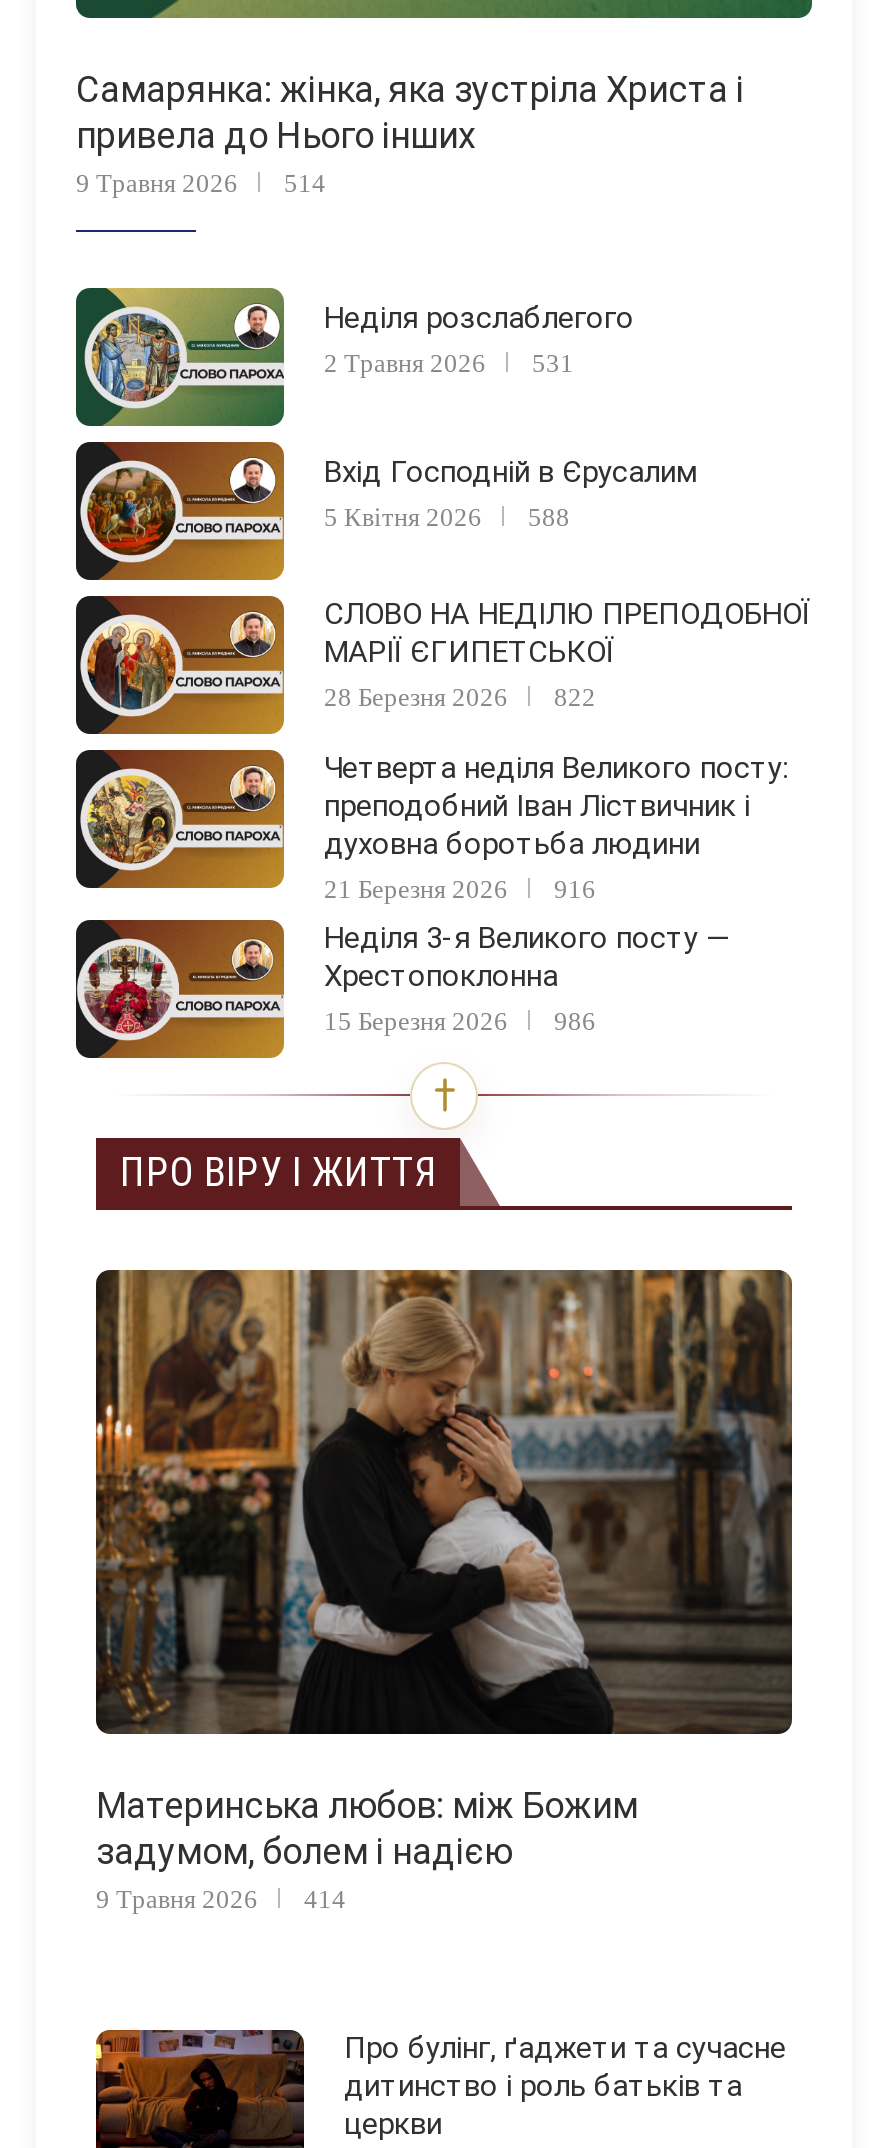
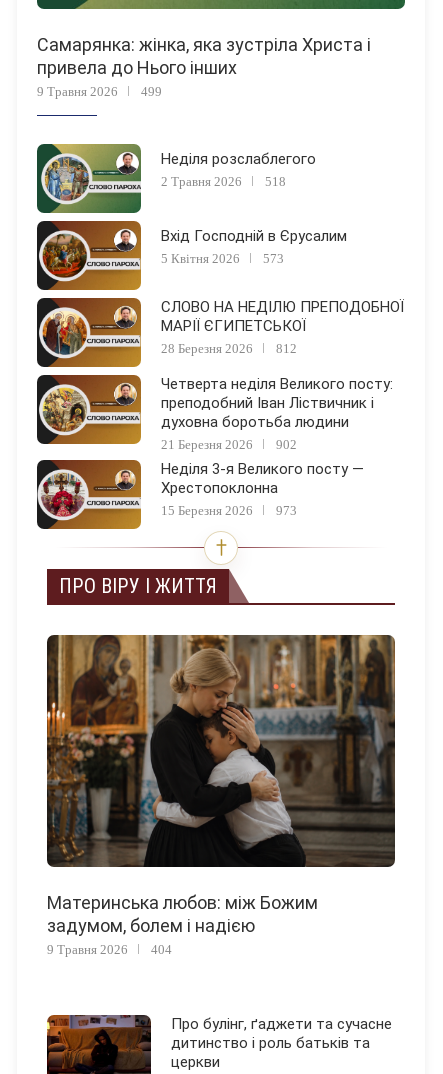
[76,169,332,199] 9 Травня 2026 514 -> [37,84,165,99] 9 Травня 2026 499
[324,348,580,378] 2 Травня 2026 531 -> [161,174,289,189] 2 Травня 2026 518
[324,502,576,532] 5 Квітня 2026 588 -> [161,251,287,266] 5 Квітня 2026 573
[324,682,602,712] 28 Березня 2026 822 -> [161,341,300,356] 28 Березня 2026 812
[324,874,602,904] 21 Березня 2026 916 -> [161,437,300,452] 21 Березня 2026 902
[324,1006,602,1036] 15 Березня 2026 986 -> [161,503,300,518] 15 Березня 2026 973
[96,1884,352,1914] 9 Травня 2026 414 -> [47,942,175,957] 9 Травня 2026 404

